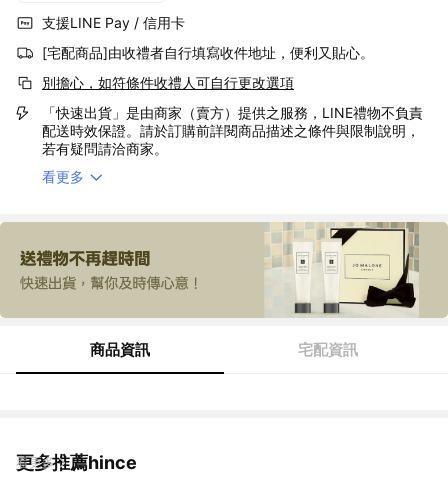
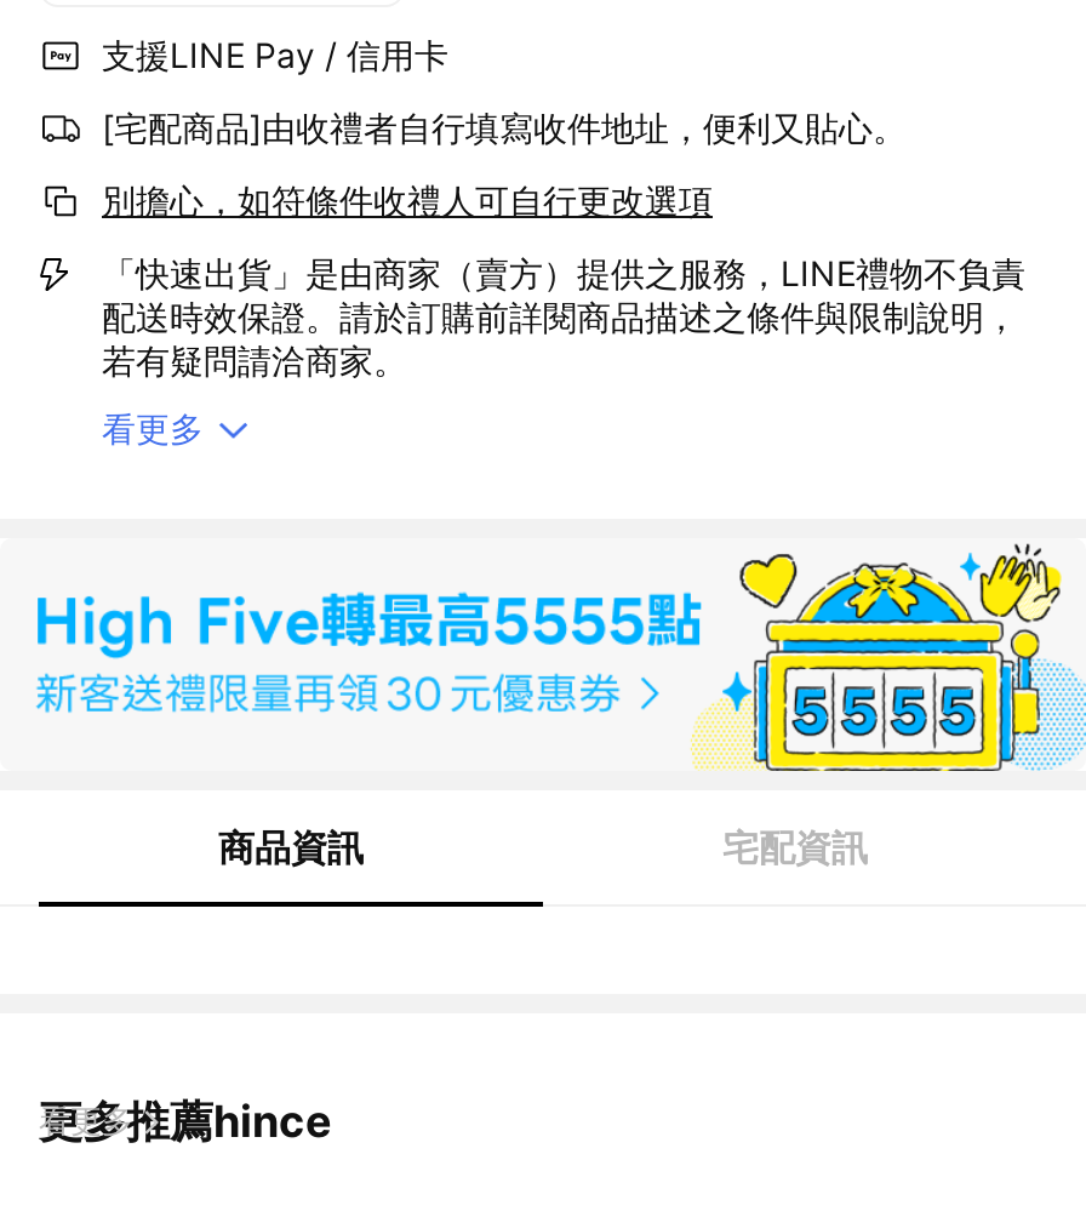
[3,221,445,318] [image] -> [7,538,1079,773] [image]

